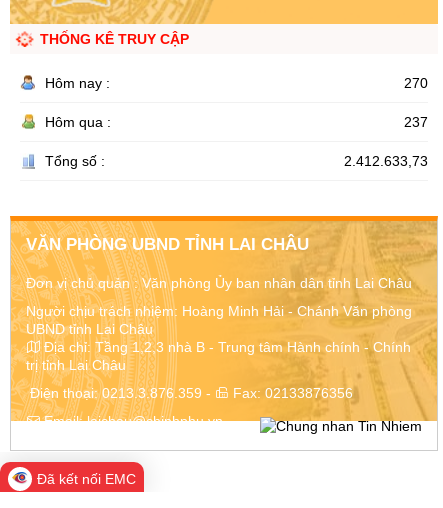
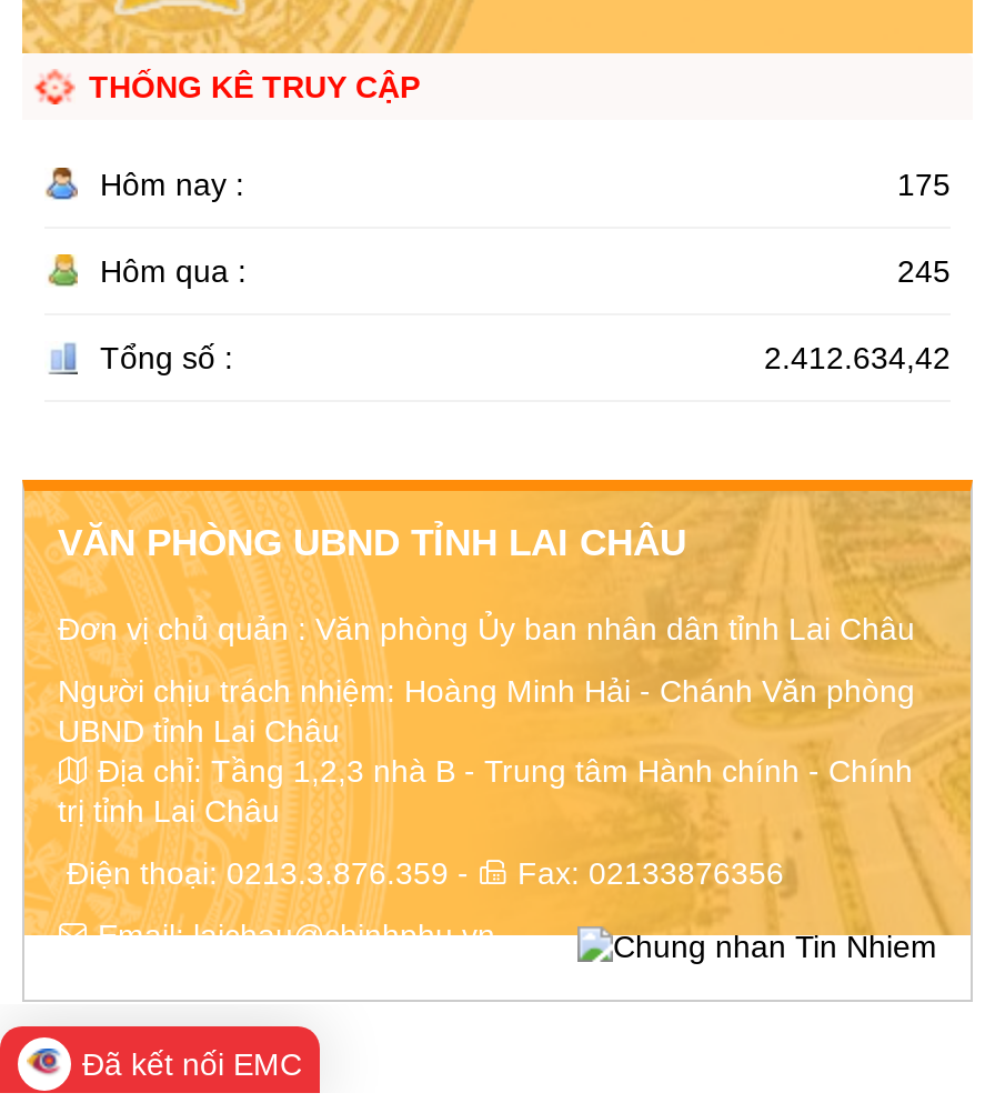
[404,75,428,91] 270 -> [897,167,951,202] 175
[404,114,428,130] 237 -> [897,253,951,289] 245
[344,153,428,169] 2.412.633,73 -> [764,340,951,375] 2.412.634,42

